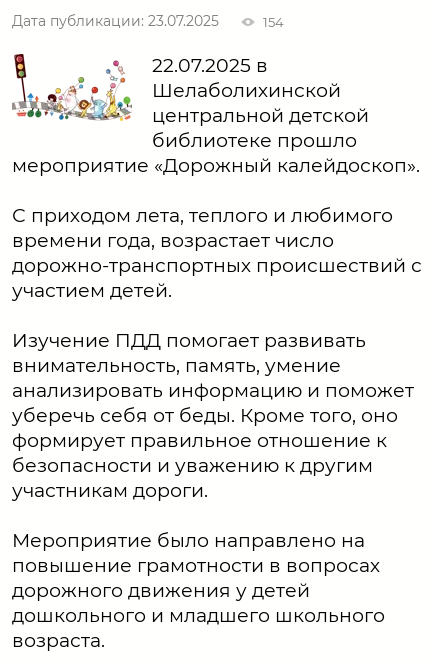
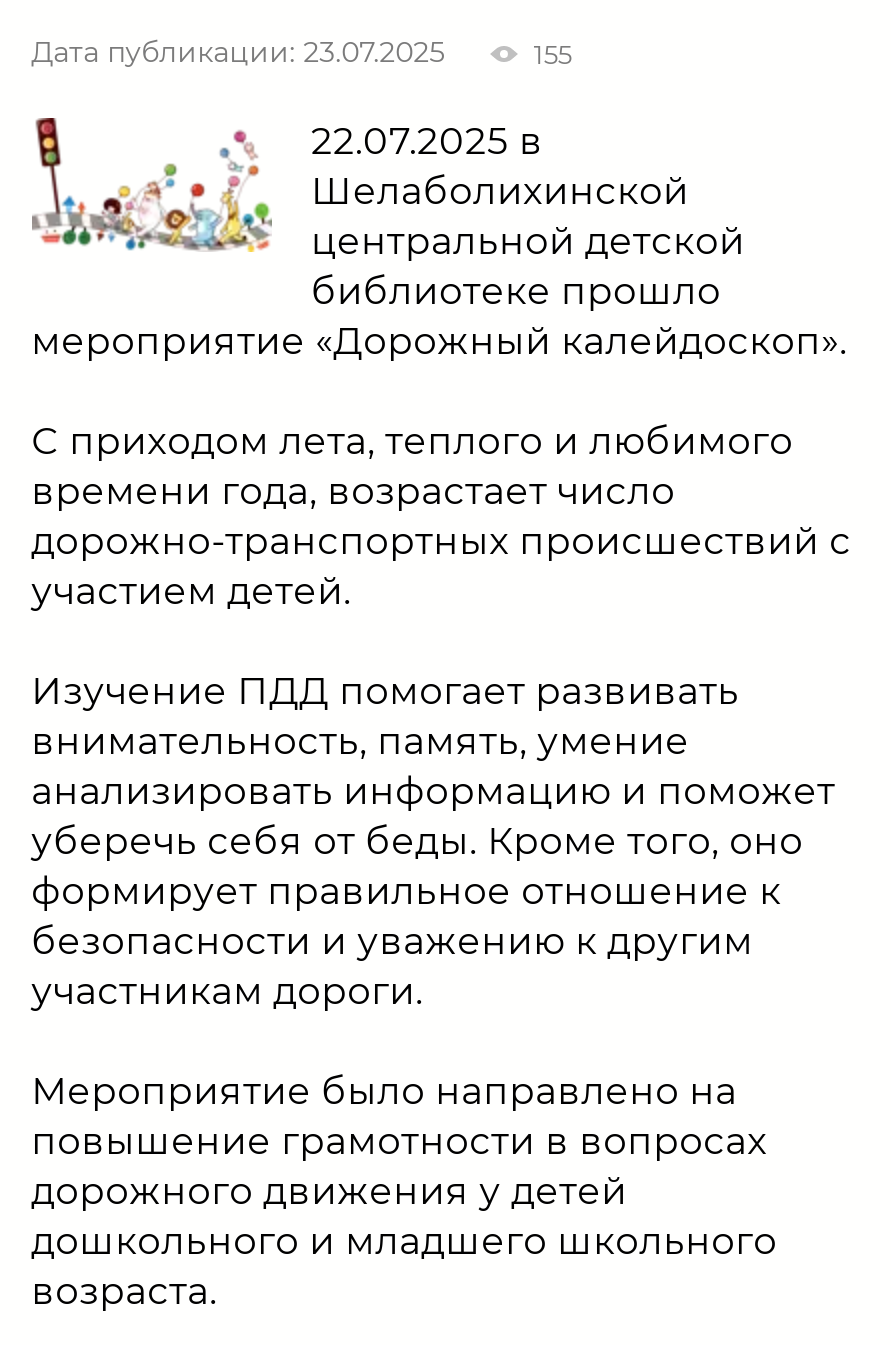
[263,14,284,30] 154 -> [534,38,572,70] 155

